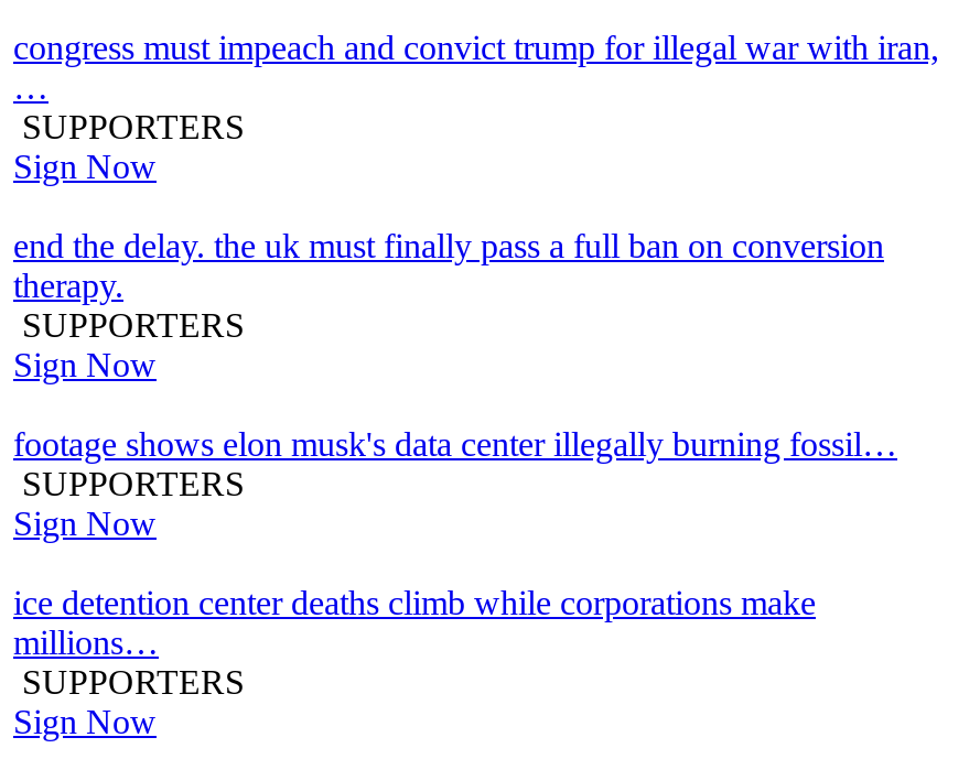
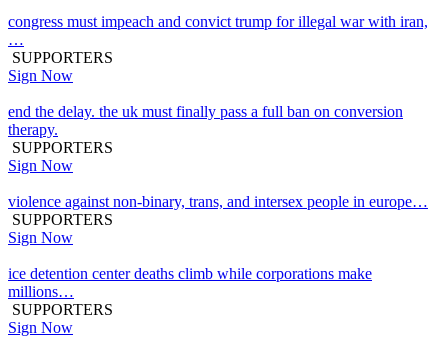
[13,425,897,463] footage shows elon musk's data center illegally burning fossil… -> [8,193,428,210] violence against non-binary, trans, and intersex people in europe…

